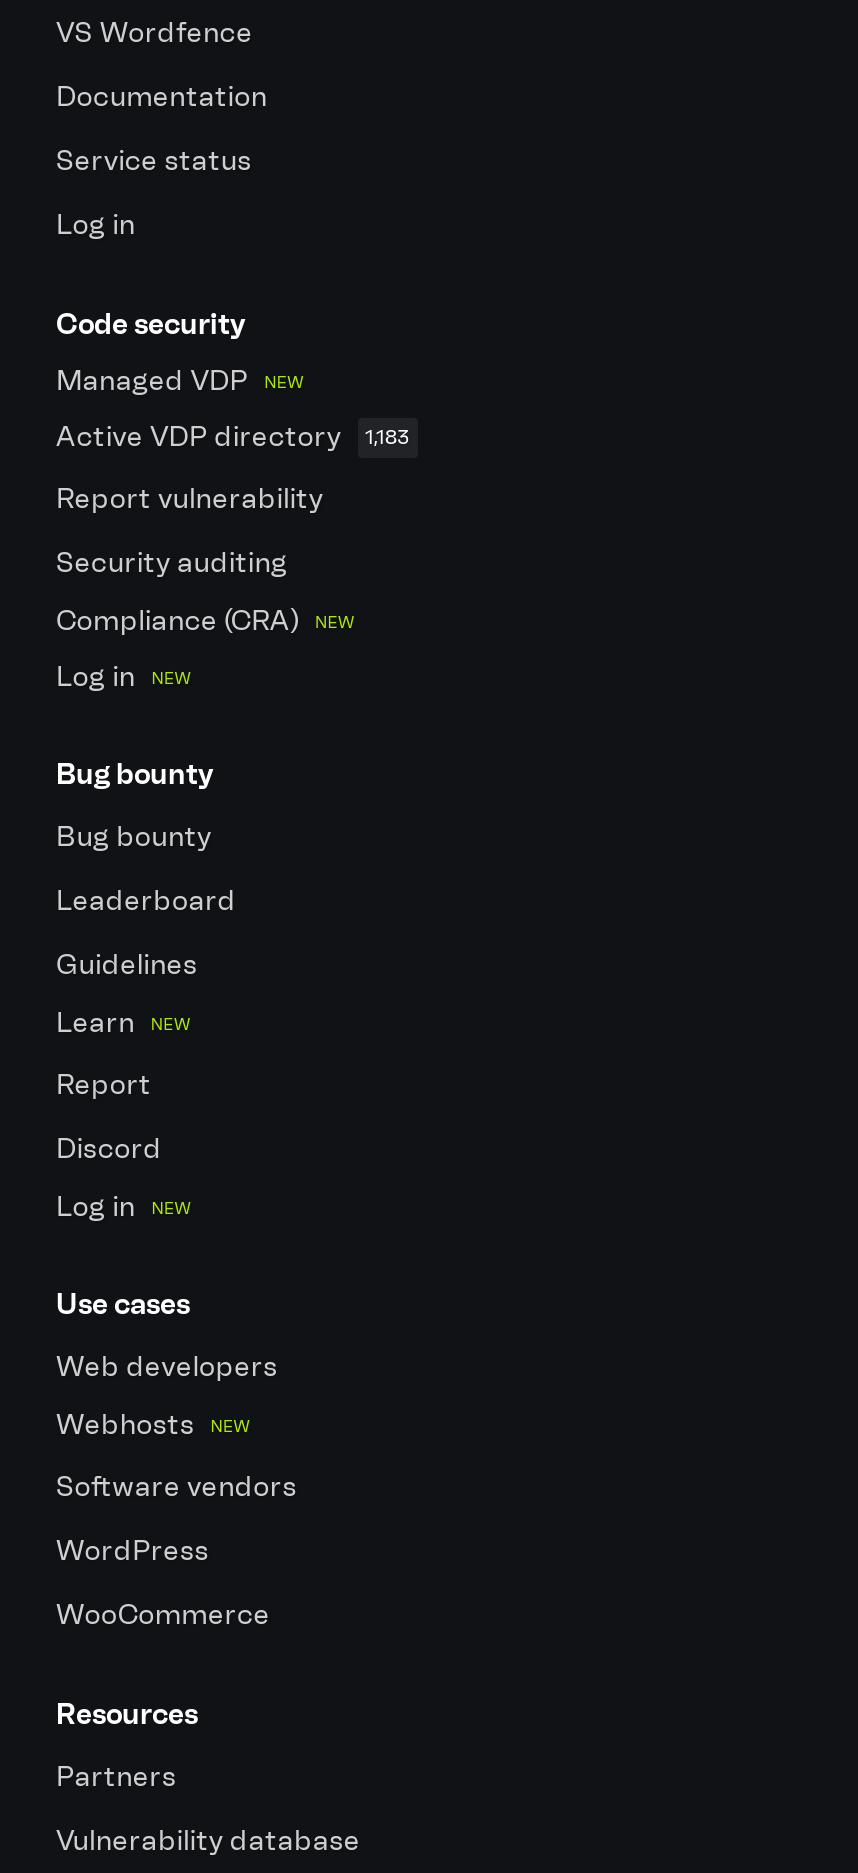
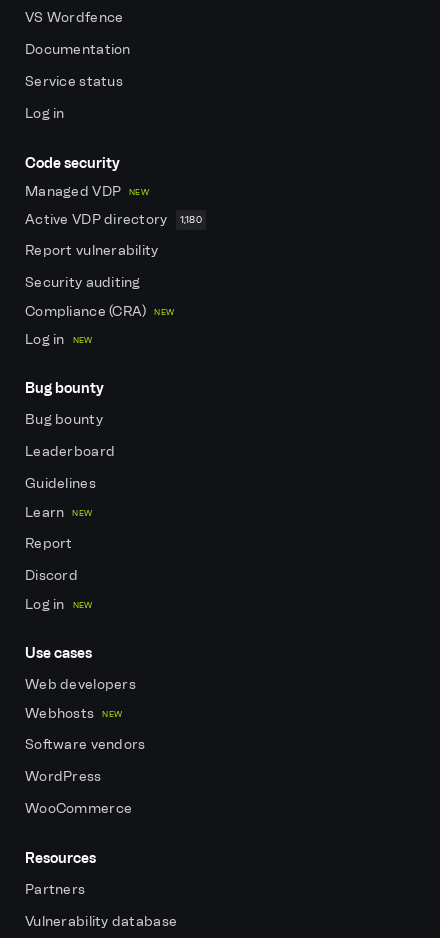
[56,420,410,454] Active VDP directory 1,183 -> [25,211,202,228] Active VDP directory 1,180

